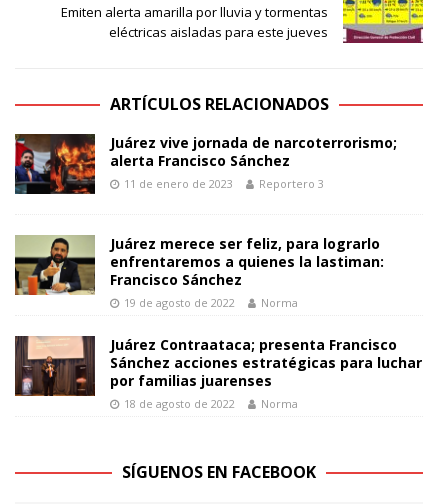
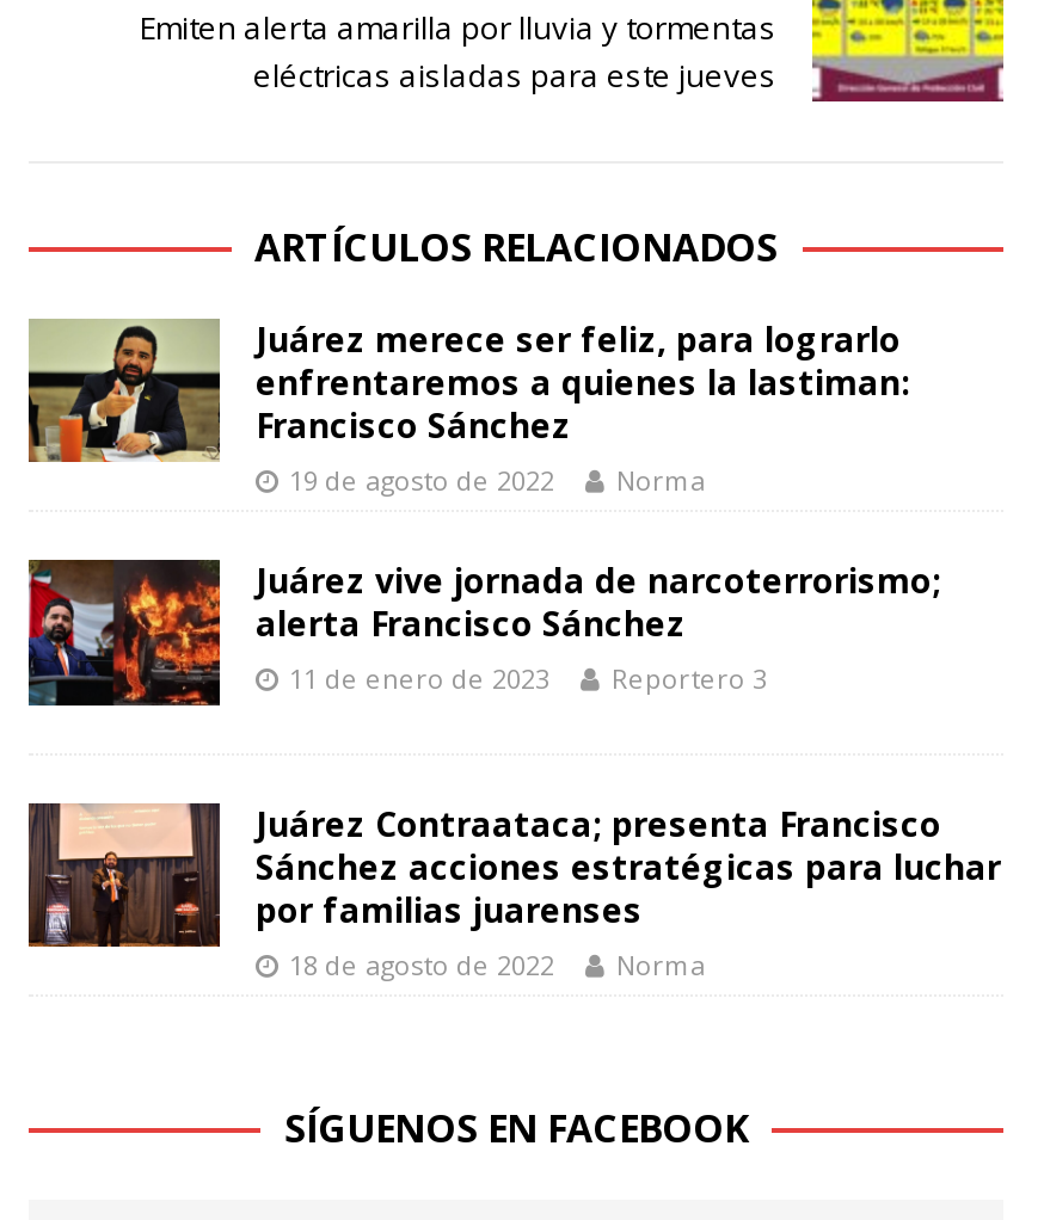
moved [14,133,397,195] -> [26,556,941,707]: [image] | Juárez vive jornada de narcoterrorismo; | alerta Francisco Sánchez | 11 de enero de 2023 | Reportero 3
moved [14,234,384,310] -> [26,318,910,499]: [image] | Juárez merece ser feliz, para lograrlo | enfrentaremos a quienes la lastiman: | Francisco Sánchez | 19 de agosto de 2022 | Norma

